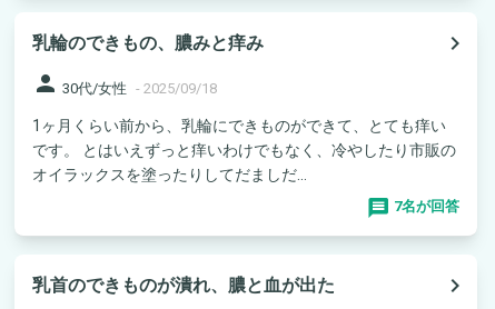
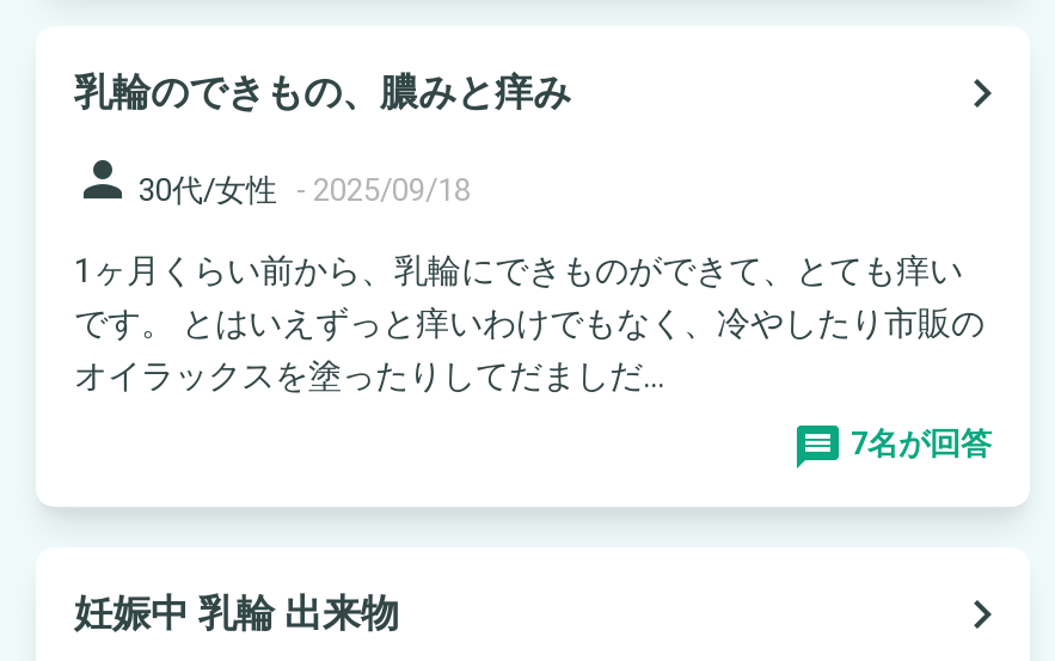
[32,275,335,296] 乳首のできものが潰れ、膿と血が出た -> [74,592,399,637] 妊娠中 乳輪 出来物

